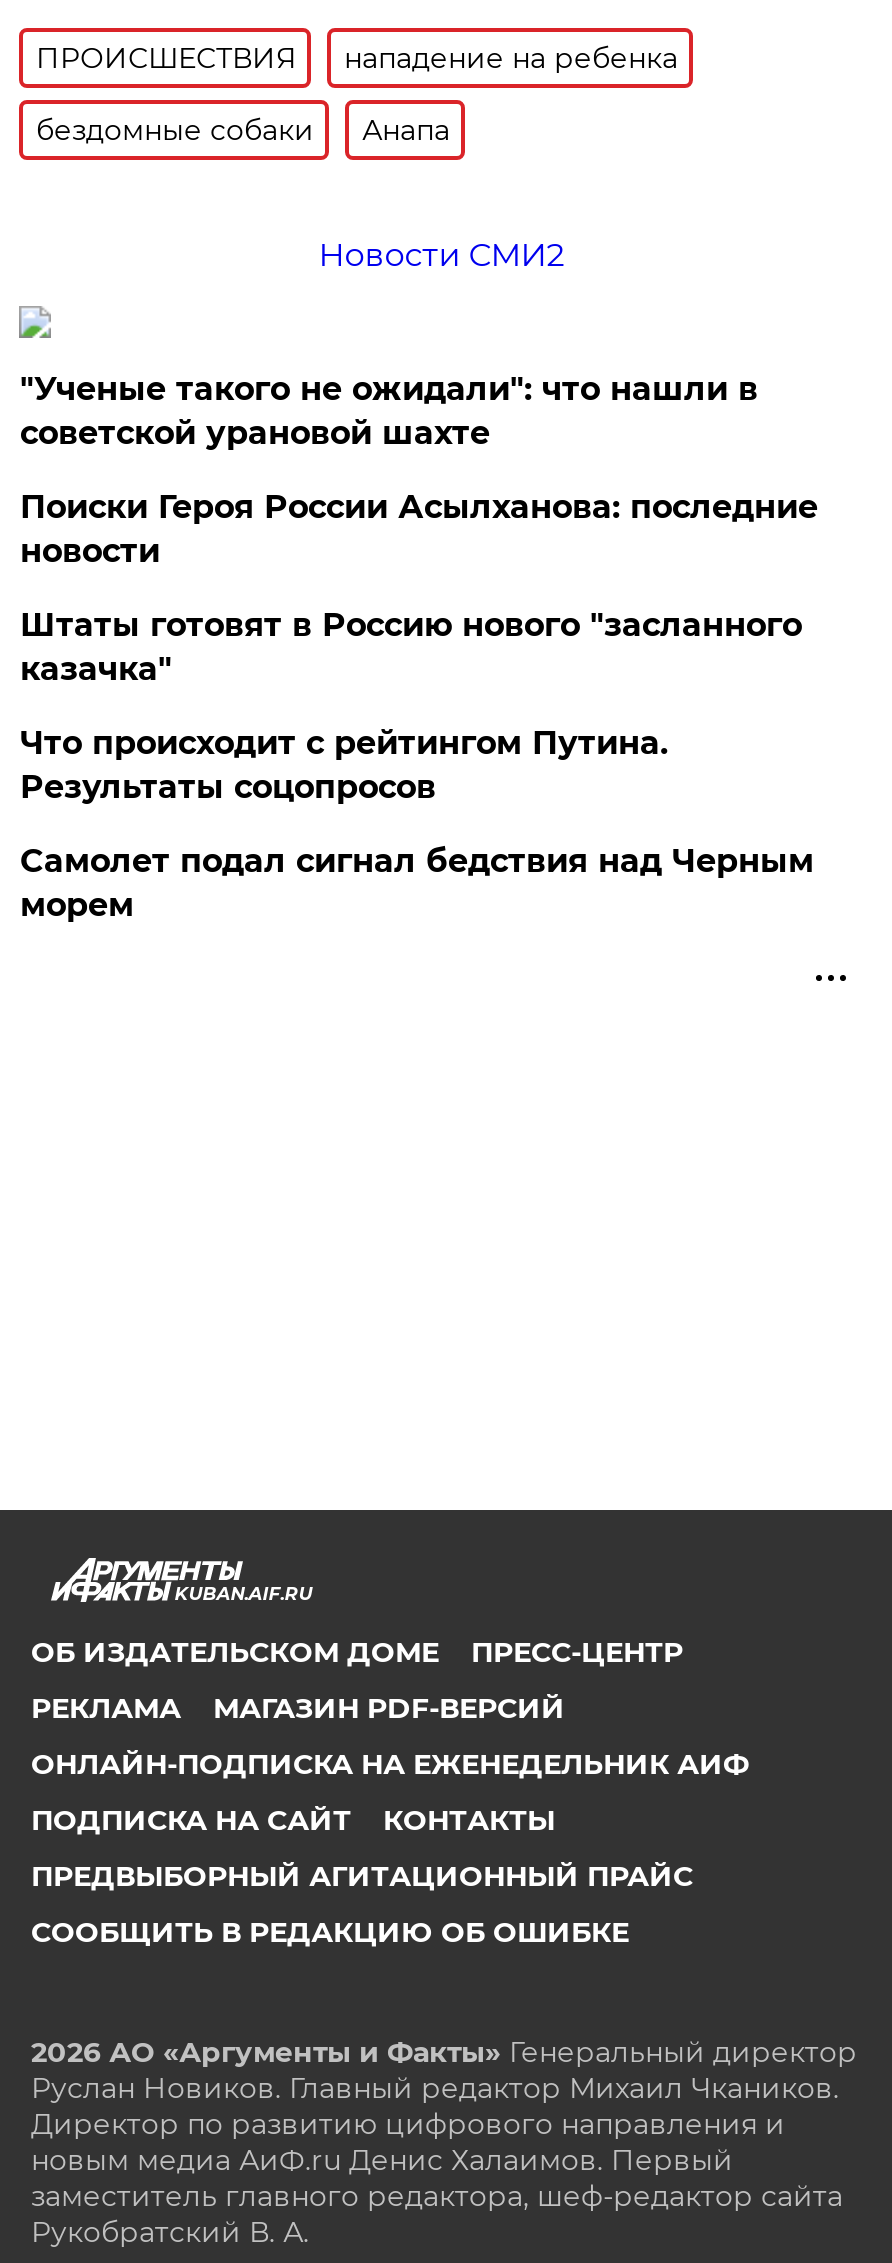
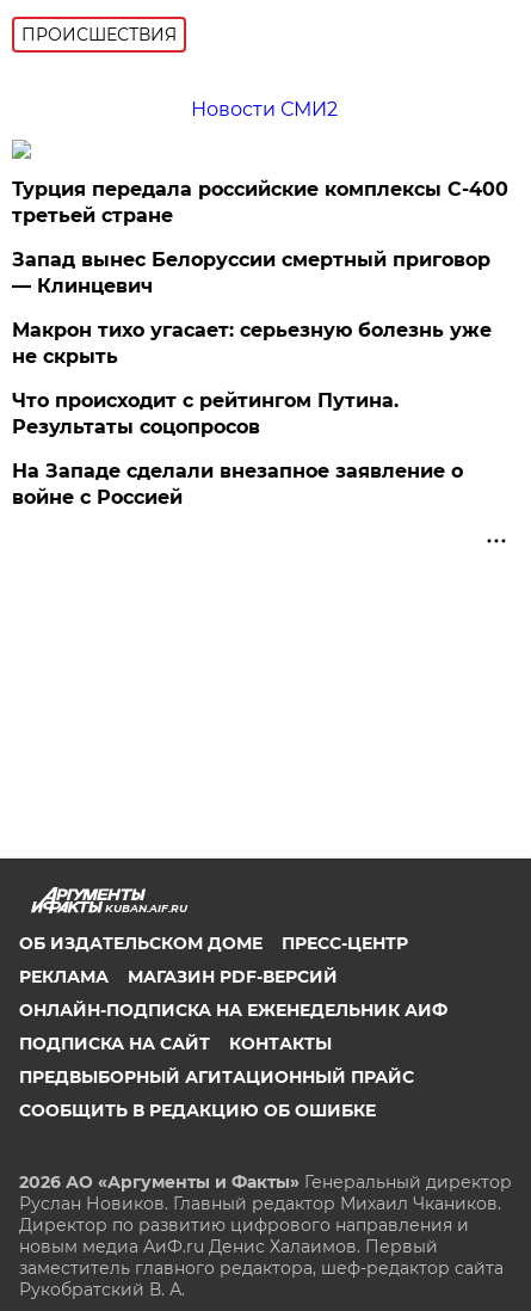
[36,40,678,148] нападение на ребенка | бездомные собаки | Анапа -> none
[20,370,758,452] "Ученые такого не ожидали": что нашли в | советской урановой шахте -> [12,178,509,227] Турция передала российские комплексы С-400 | третьей стране
[20,488,818,570] Поиски Героя России Асылханова: последние | новости -> [12,248,491,297] Запад вынес Белоруссии смертный приговор | — Клинцевич
[20,606,802,688] Штаты готовят в Россию нового "засланного | казачка" -> [12,319,492,368] Макрон тихо угасает: серьезную болезнь уже | не скрыть
[20,842,814,924] Самолет подал сигнал бедствия над Черным | морем -> [12,460,463,509] На Западе сделали внезапное заявление о | войне с Россией

